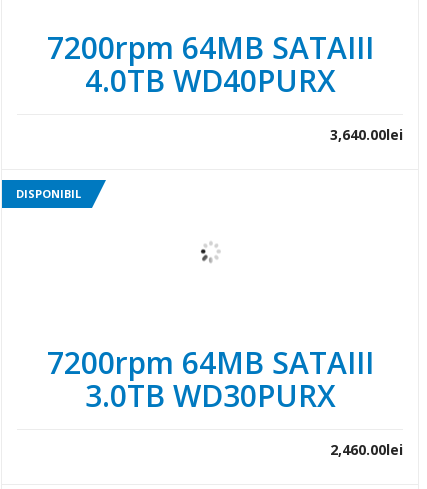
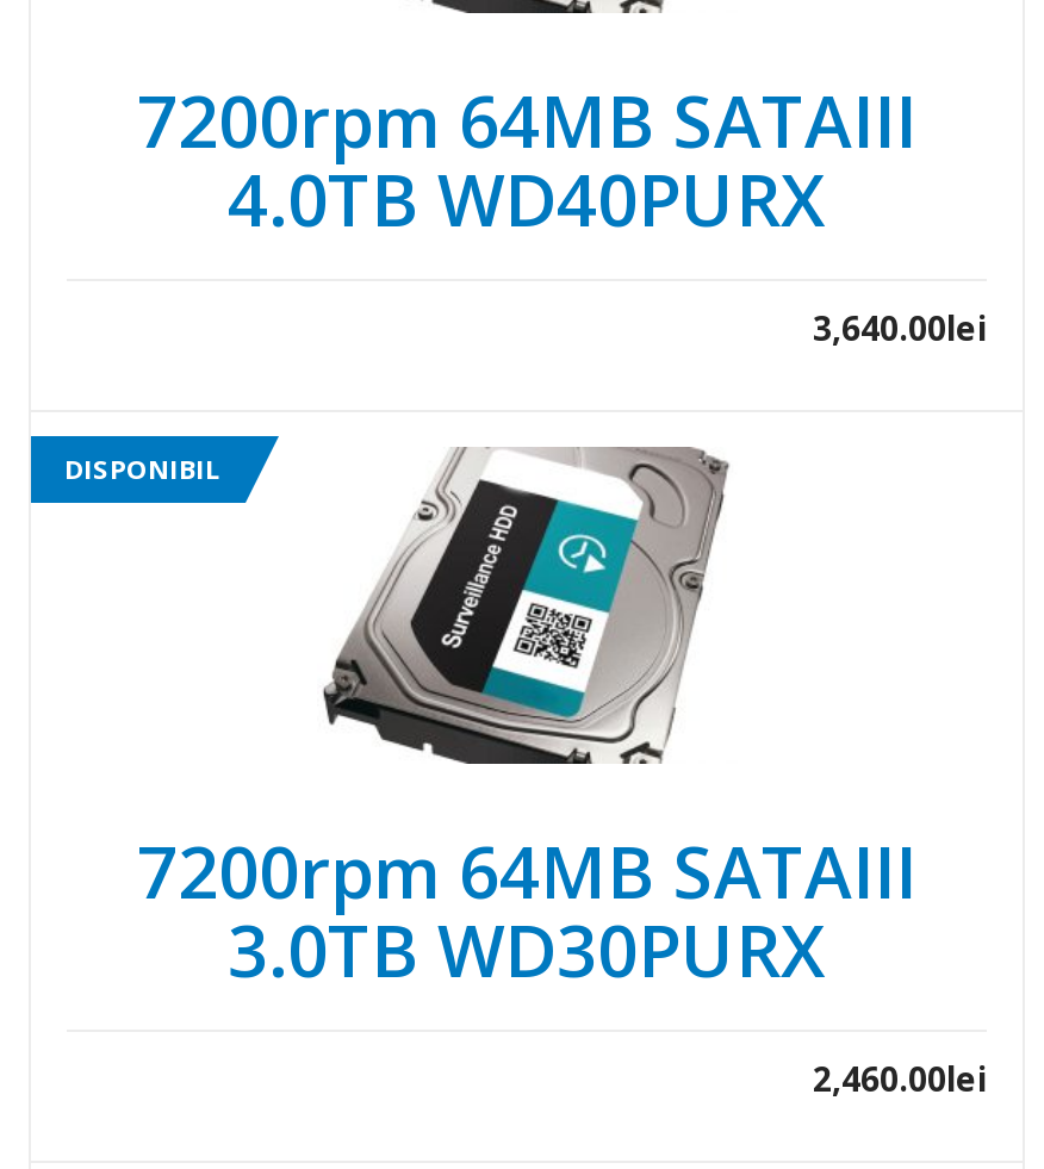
none -> [322,446,732,767] [image]

